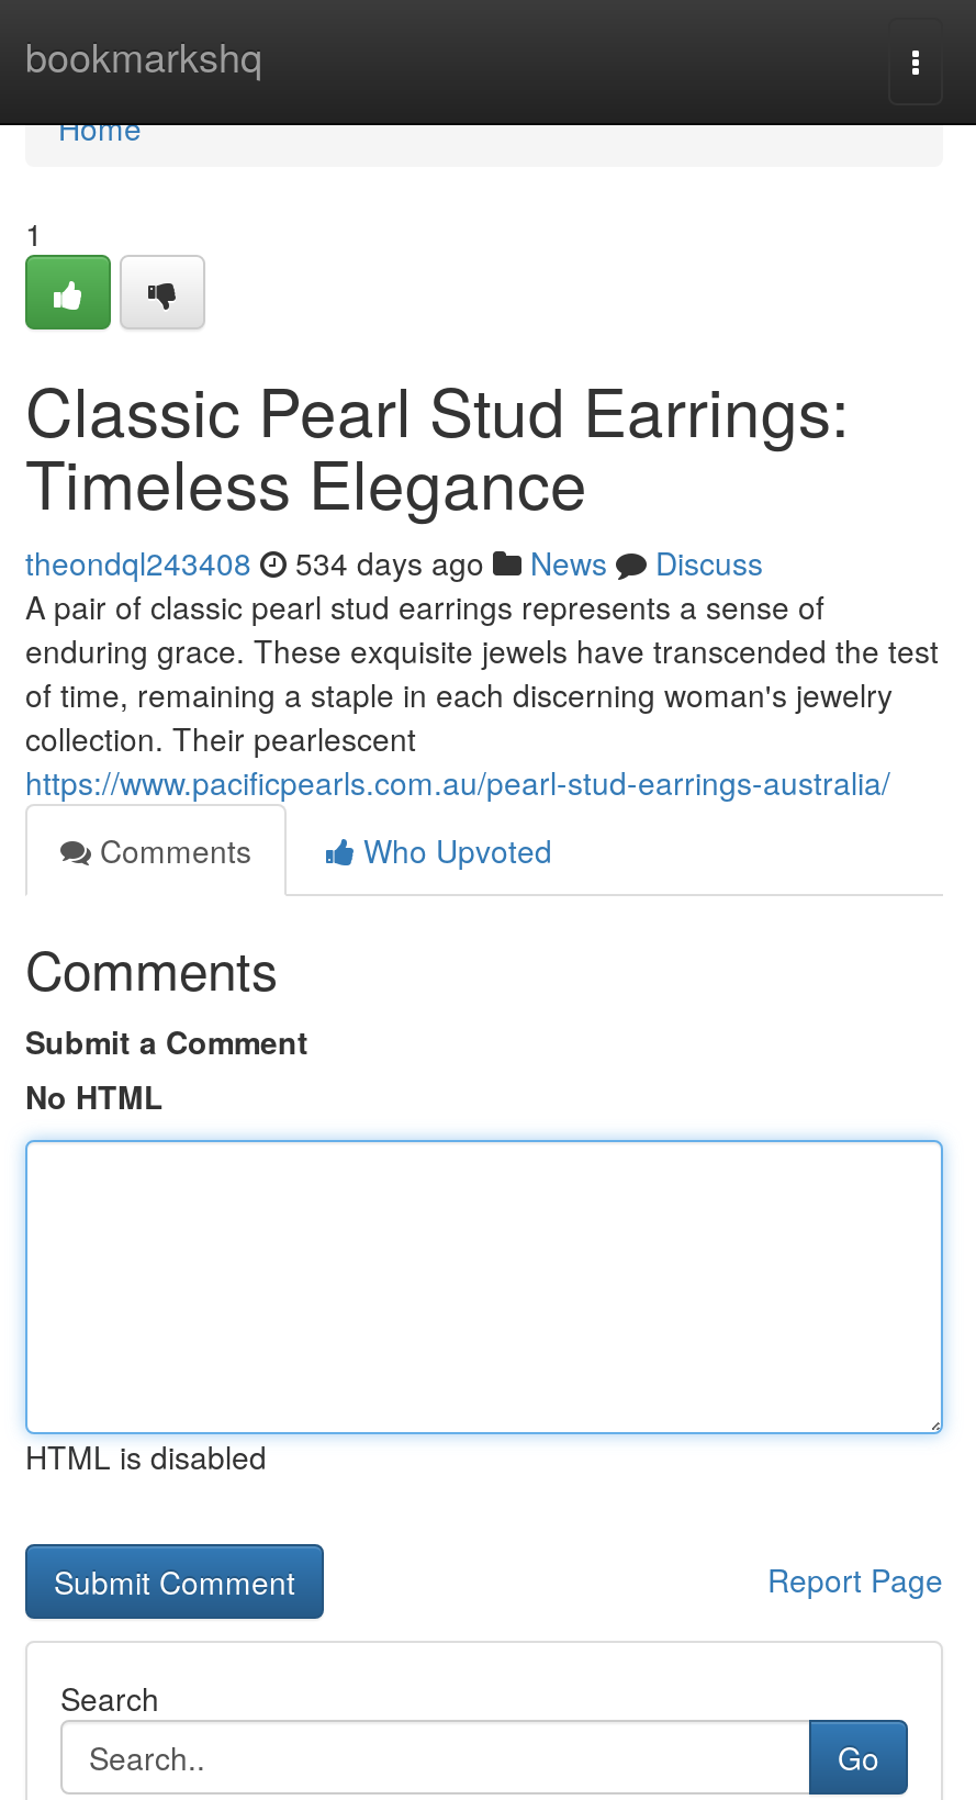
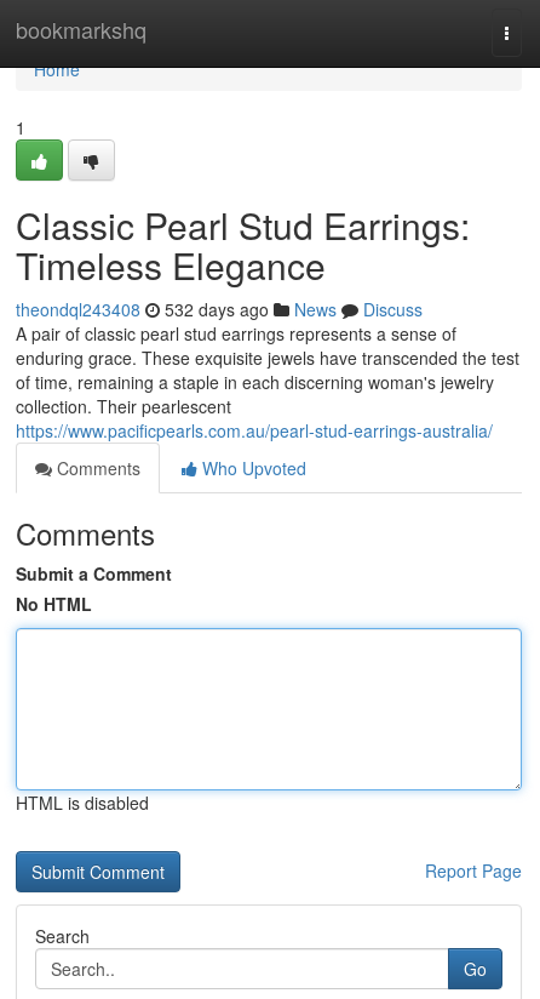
[25,540,763,584] theondql243408 534 days ago News Discuss -> [16,297,423,321] theondql243408 532 days ago News Discuss

